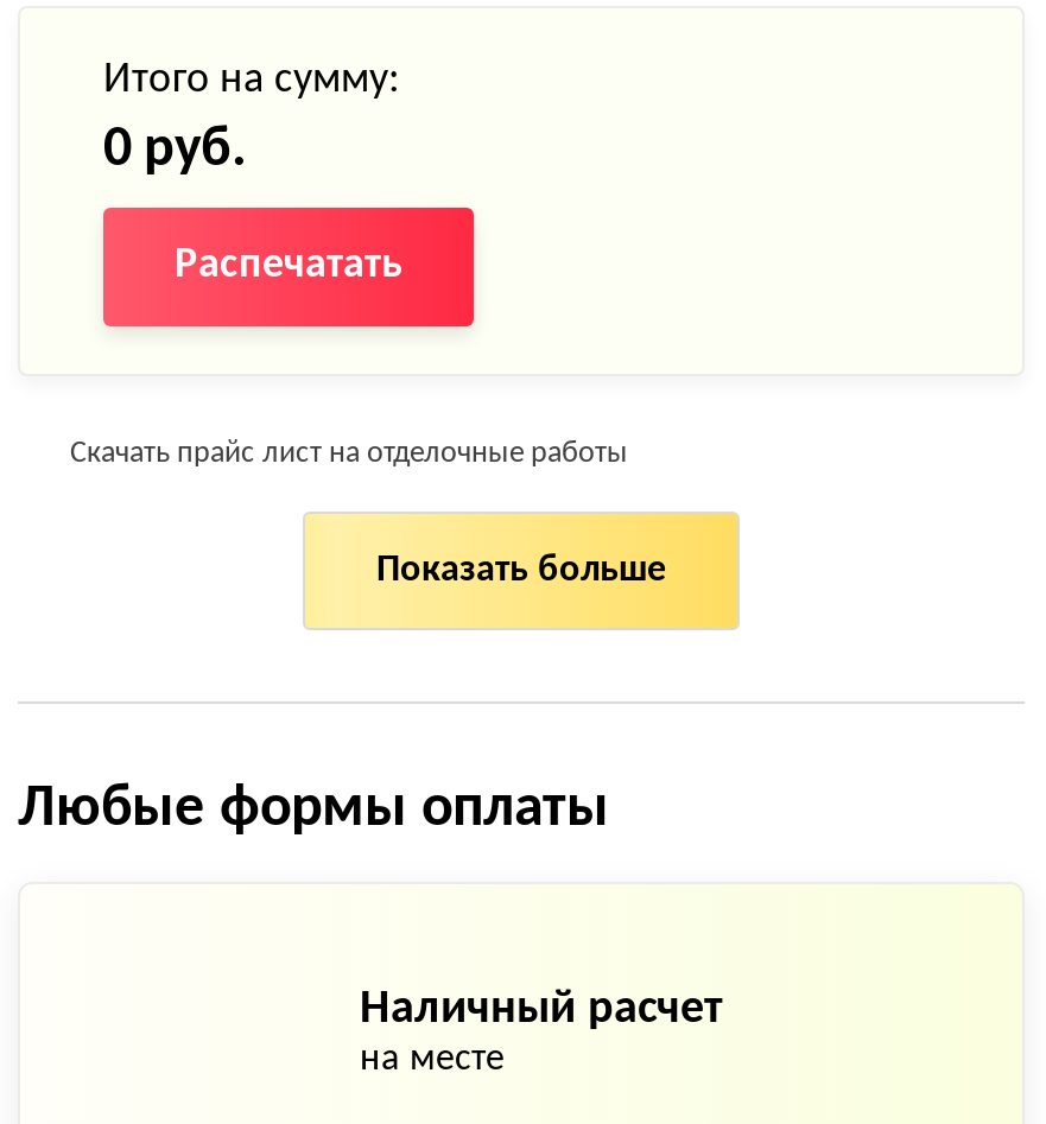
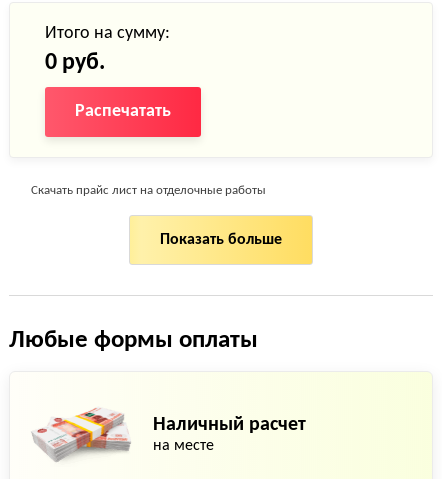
none -> [32,407,131,463] [image]

